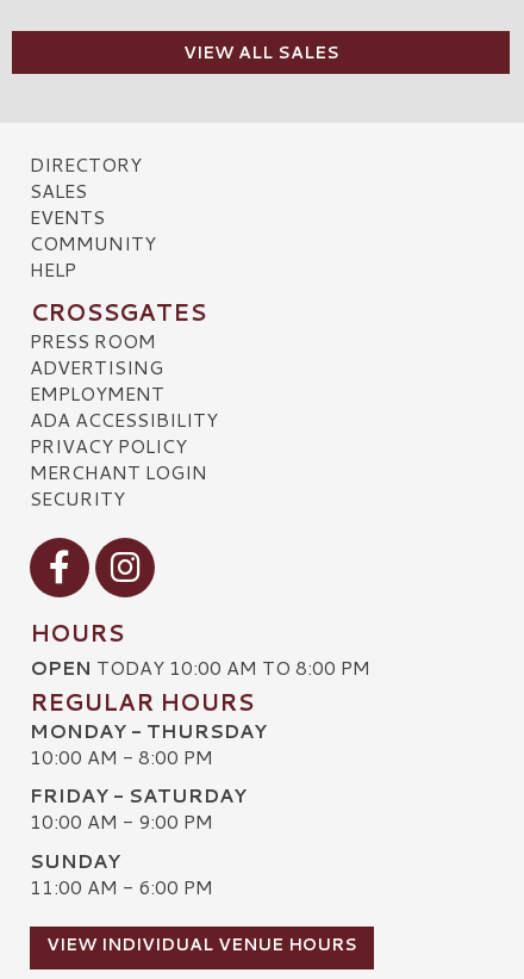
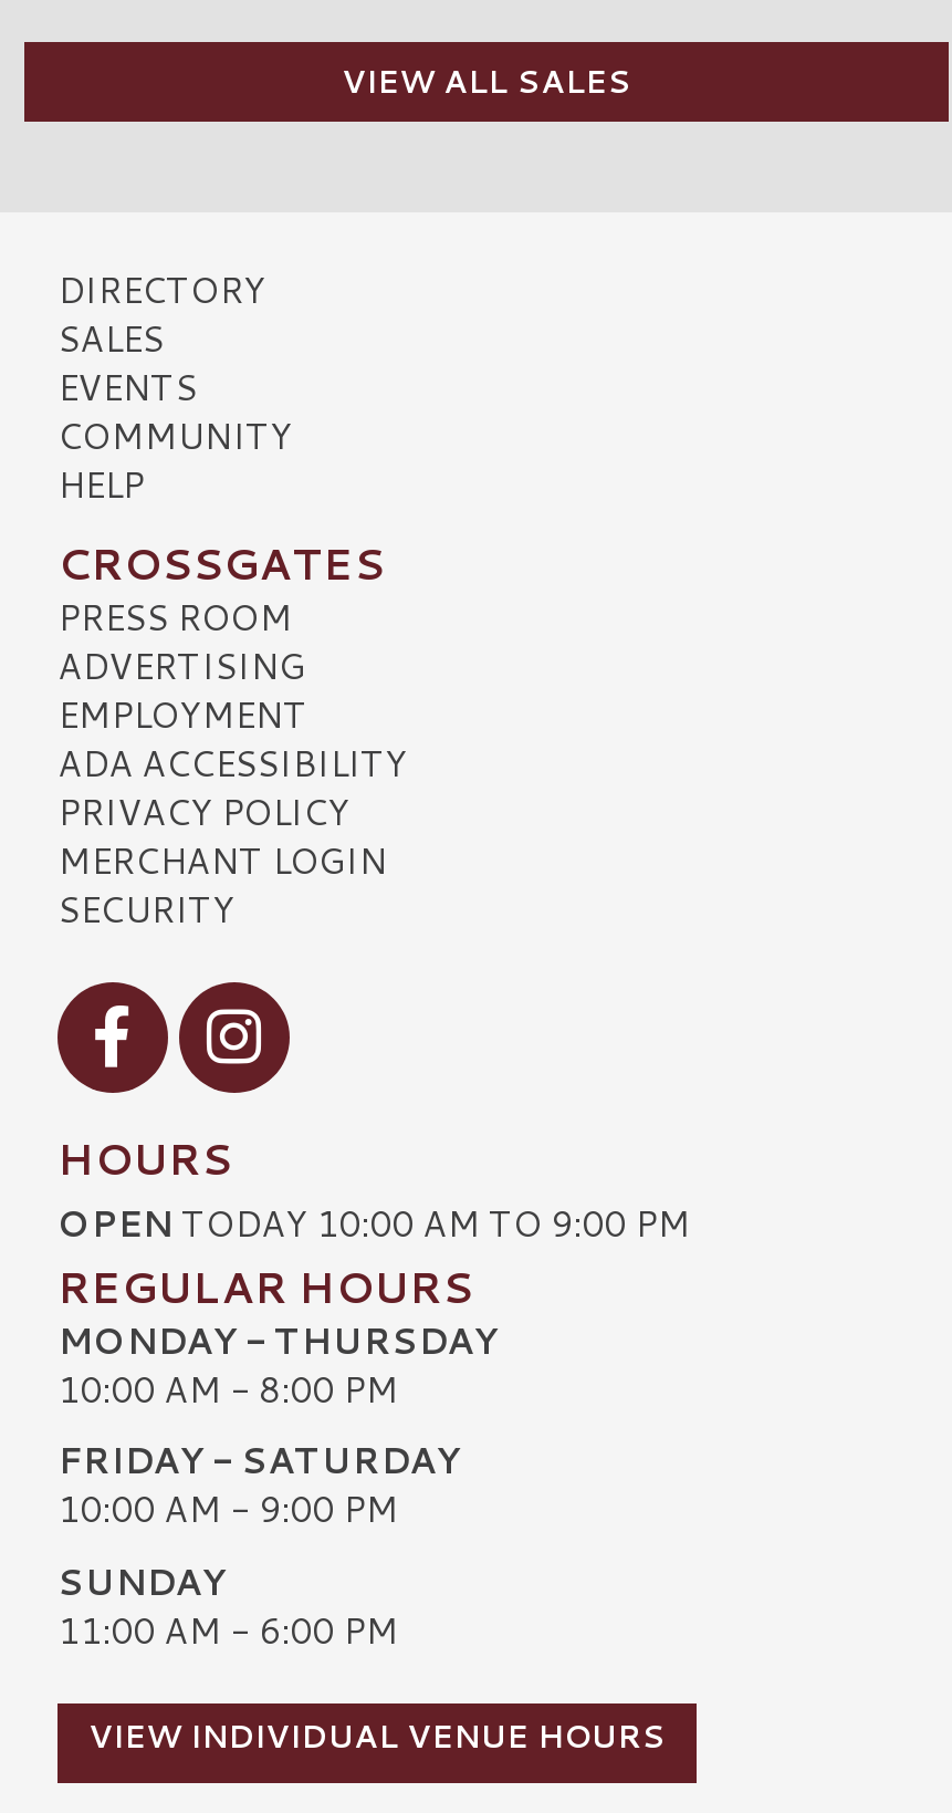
[30,653,370,681] OPEN TODAY 10:00 AM TO 8:00 PM -> [57,1197,690,1248] OPEN TODAY 10:00 AM TO 9:00 PM

